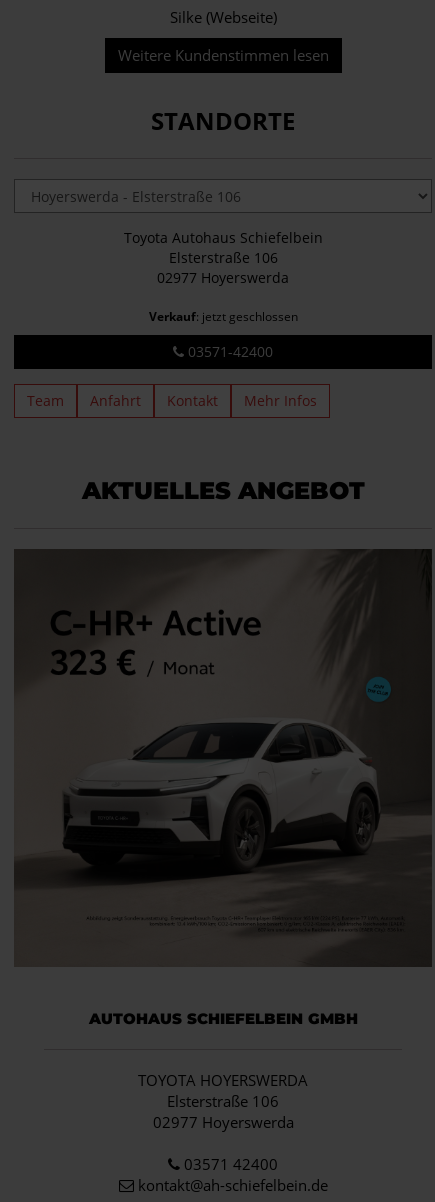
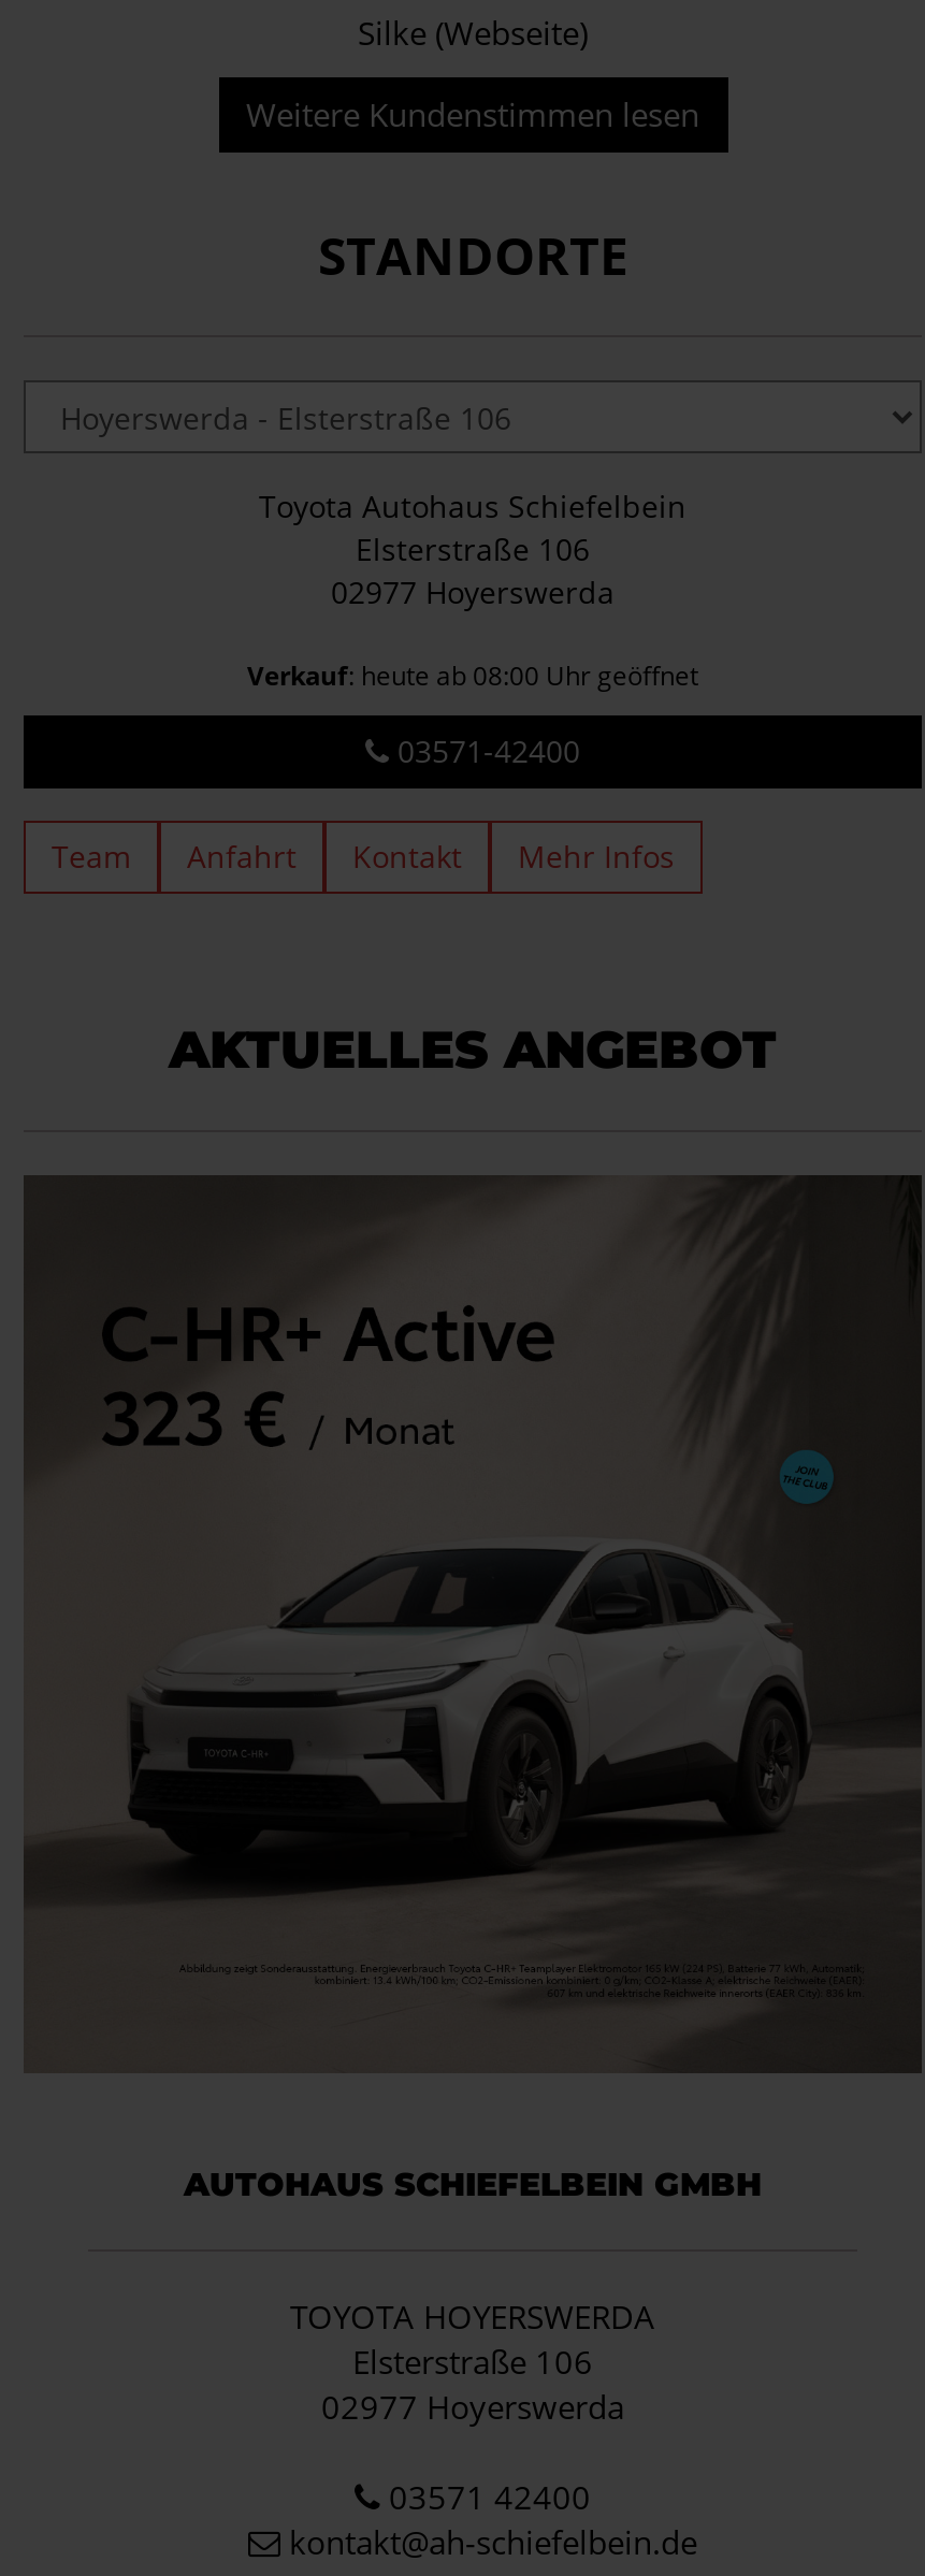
[148,307,297,323] Verkauf: jetzt geschlossen -> [247,656,698,691] Verkauf: heute ab 08:00 Uhr geöffnet

